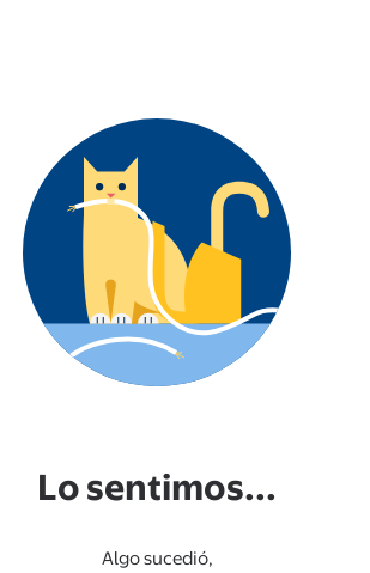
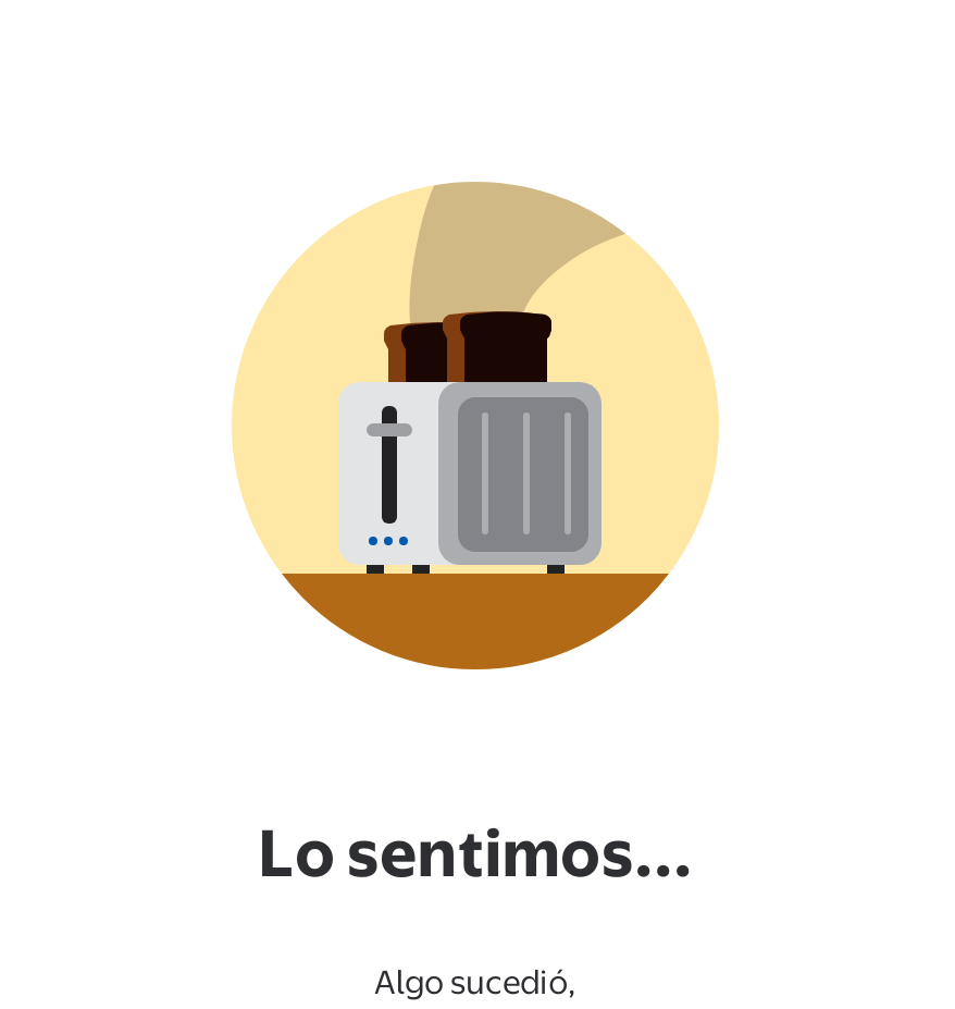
[22,117,292,388] [image] -> [232,180,719,672] [image]

